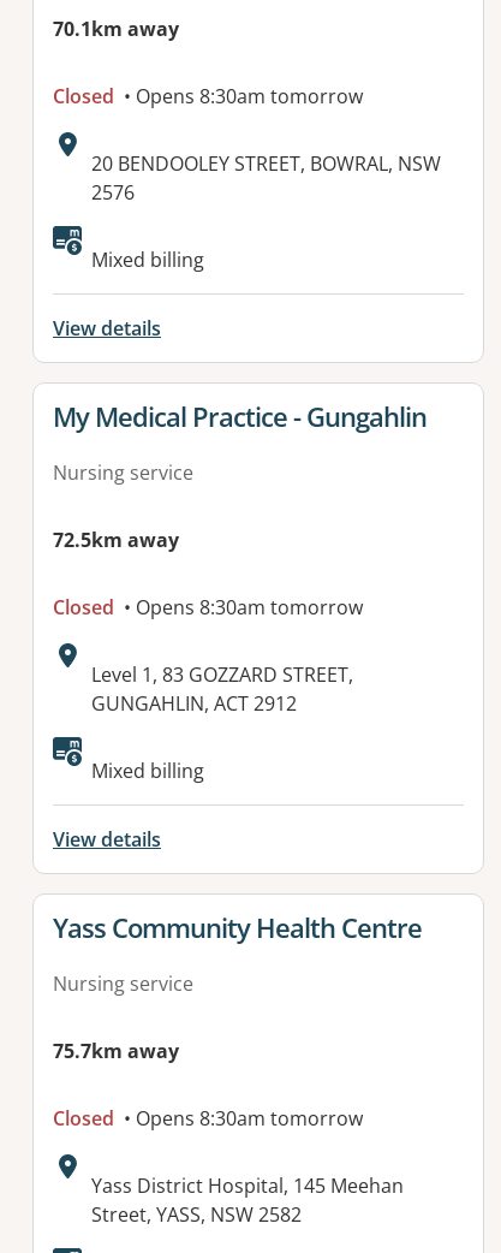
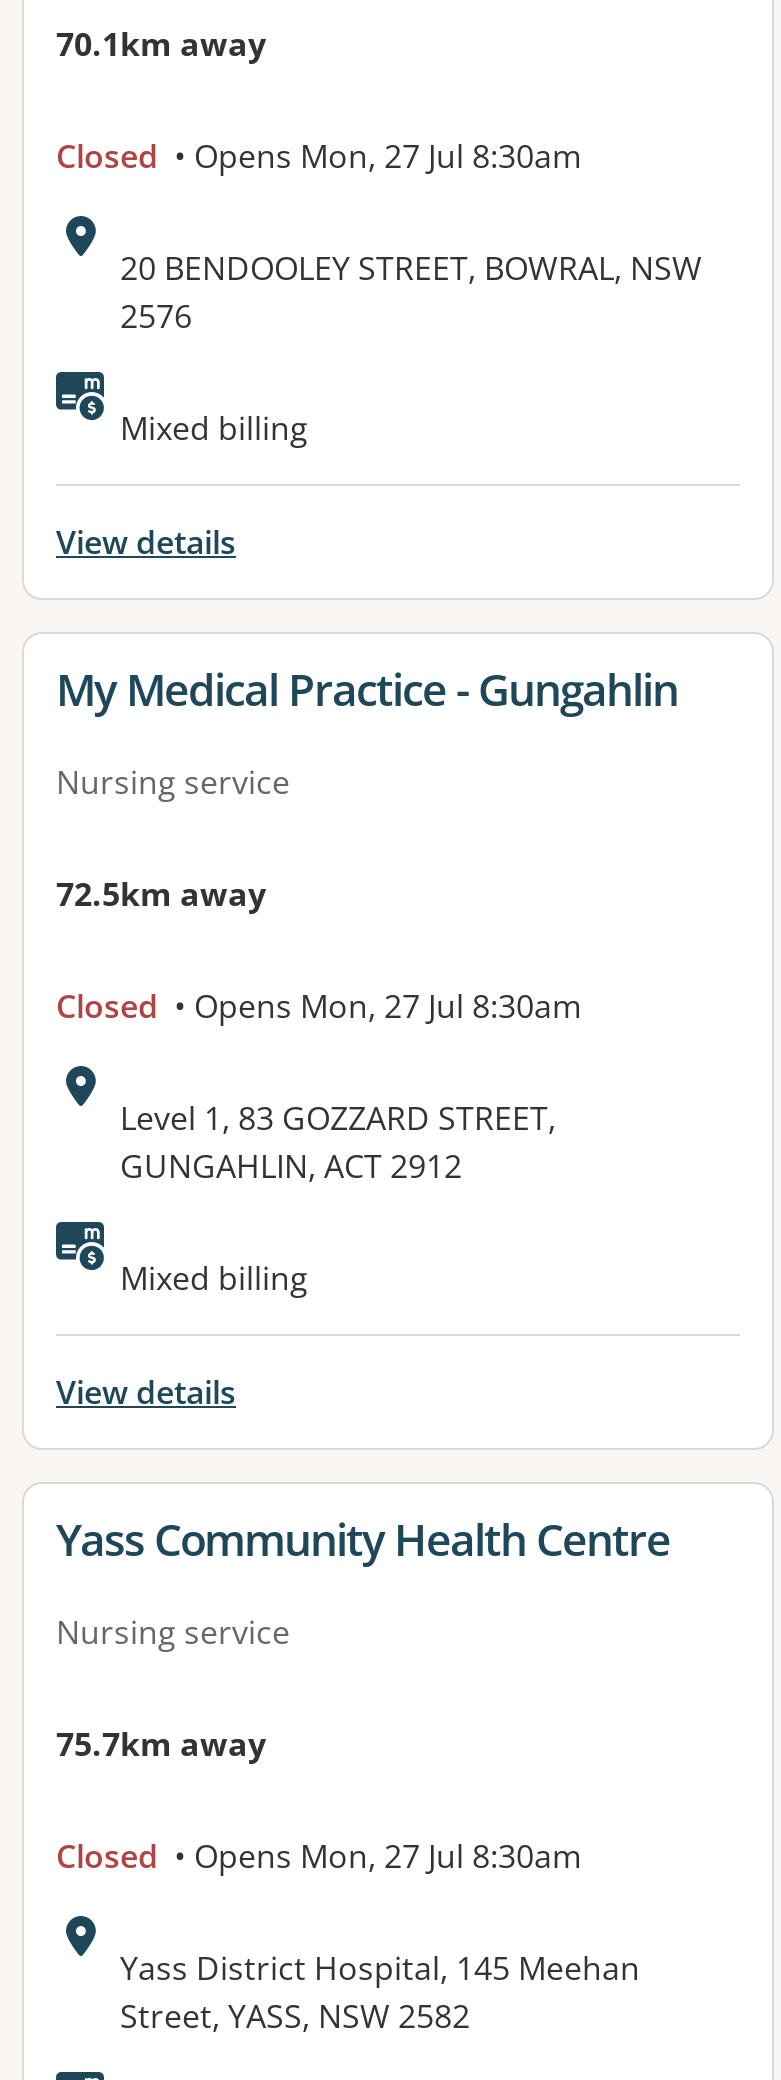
[53,83,363,110] Closed • Opens 8:30am tomorrow -> [56,135,582,179] Closed • Opens Mon, 27 Jul 8:30am
[53,595,363,621] Closed • Opens 8:30am tomorrow -> [56,985,582,1029] Closed • Opens Mon, 27 Jul 8:30am
[53,1106,363,1132] Closed • Opens 8:30am tomorrow -> [56,1835,582,1879] Closed • Opens Mon, 27 Jul 8:30am

